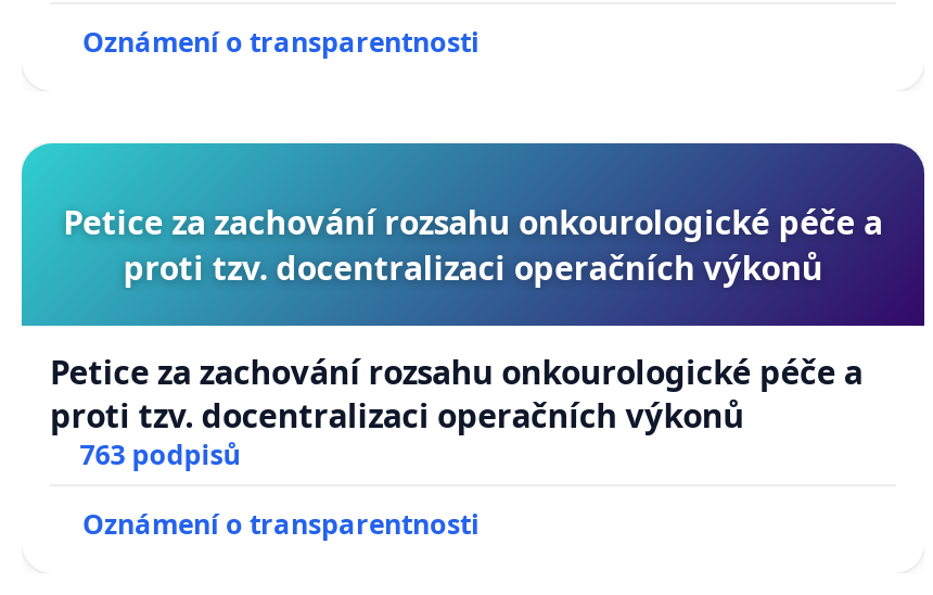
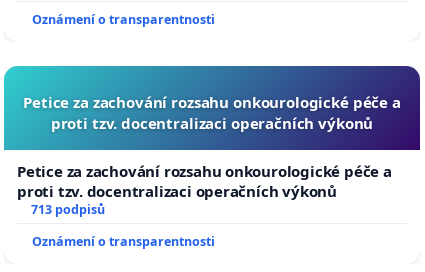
[80,436,240,473] 763 podpisů -> [31,201,105,218] 713 podpisů

